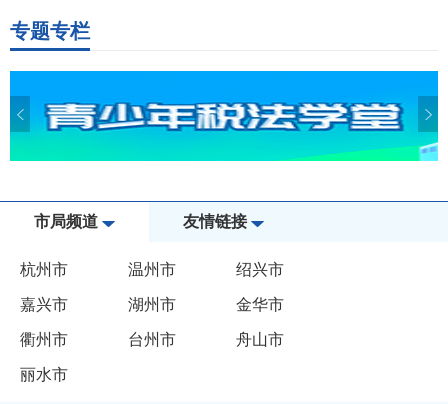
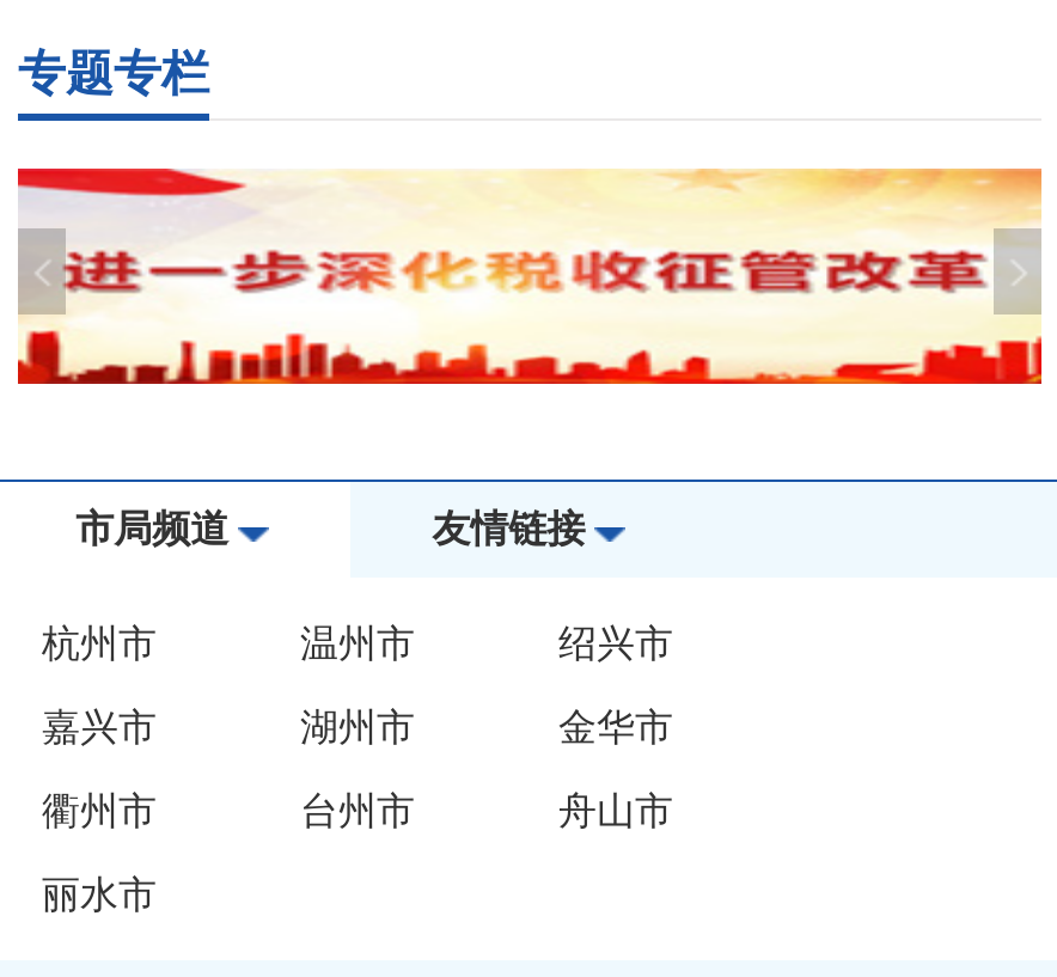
[9,70,439,162] [image] -> [16,166,1044,386] [image]

